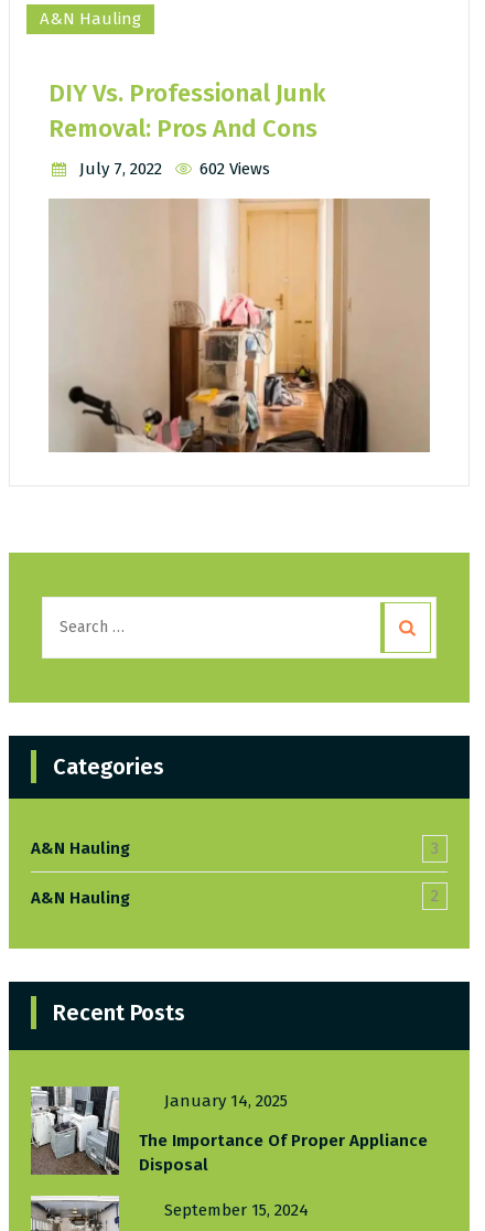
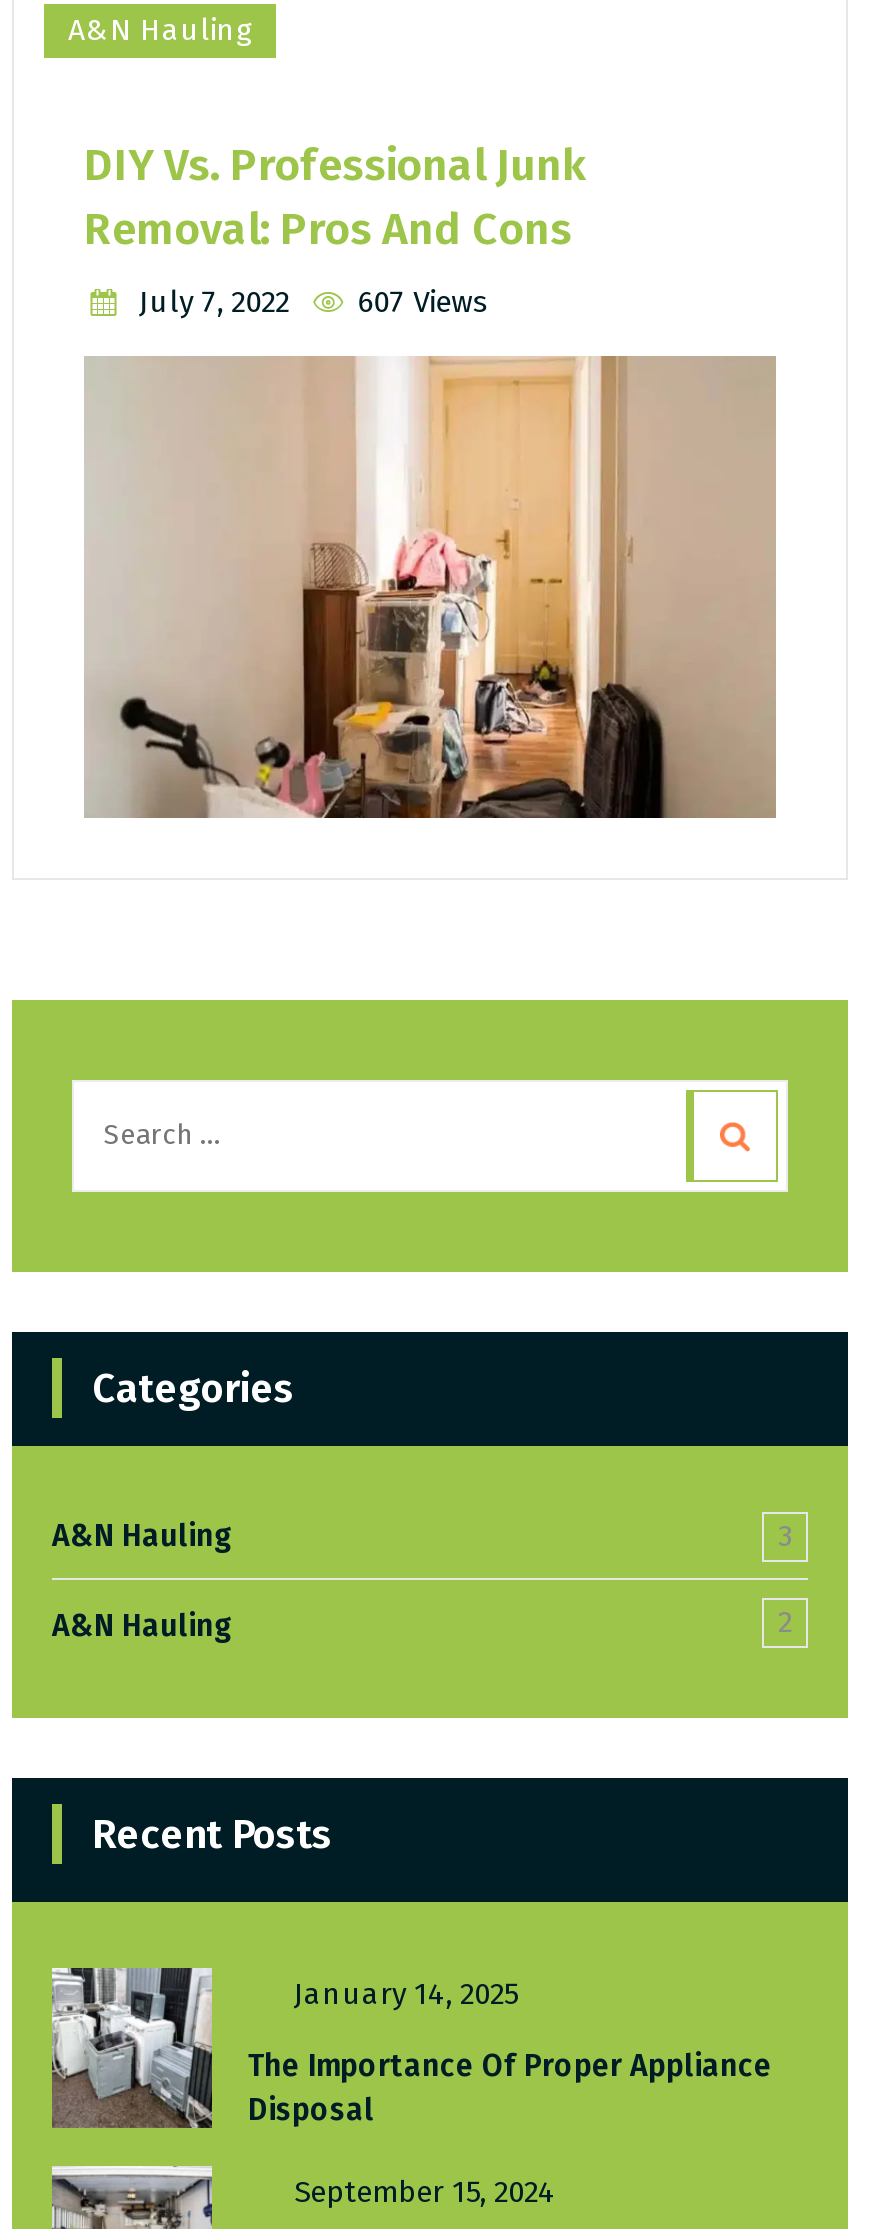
[79,159,270,179] July 7, 2022 602 Views -> [139,284,487,320] July 7, 2022 607 Views

